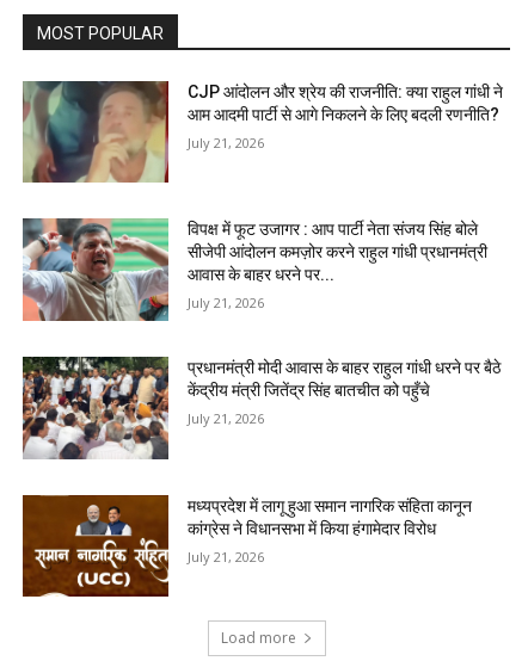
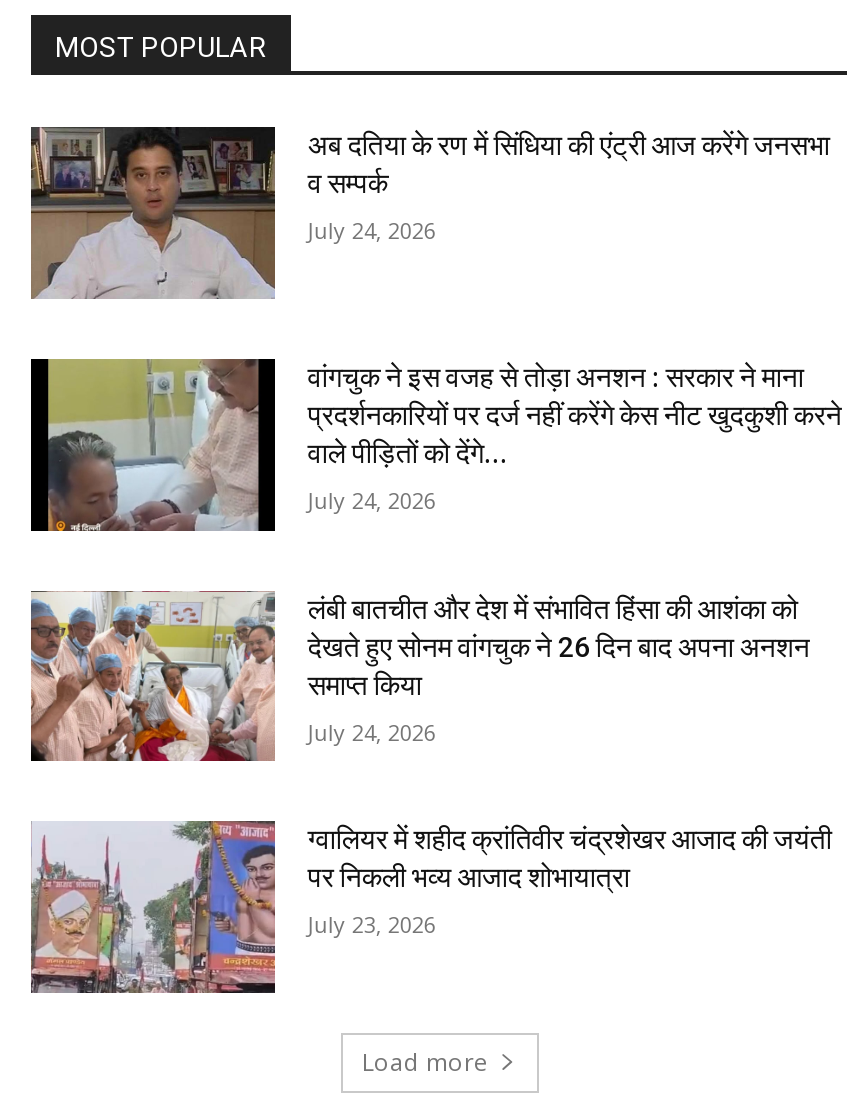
[23,81,503,183] [image] | CJP आंदोलन और श्रेय की राजनीति: क्या राहुल गांधी ने | आम आदमी पार्टी से आगे निकलने के लिए बदली रणनीति? -> [29,126,830,300] [image] | अब दतिया के रण में सिंधिया की एंट्री आज करेंगे जनसभा | व सम्पर्क
[188,133,264,151] July 21, 2026 -> [308,215,436,245] July 24, 2026
[22,217,488,322] [image] | विपक्ष में फूट उजागर : आप पार्टी नेता संजय सिंह बोले | सीजेपी आंदोलन कमज़ोर करने राहुल गांधी प्रधानमंत्री | आवास के बाहर धरने पर... -> [29,356,842,534] [image] | वांगचुक ने इस वजह से तोड़ा अनशन : सरकार ने माना | प्रदर्शनकारियों पर दर्ज नहीं करेंगे केस नीट खुदकुशी करने | वाले पीड़ितों को देंगे...
[188,294,264,312] July 21, 2026 -> [308,485,436,515] July 24, 2026
[22,356,501,461] [image] | प्रधानमंत्री मोदी आवास के बाहर राहुल गांधी धरने पर बैठे | केंद्रीय मंत्री जितेंद्र सिंह बातचीत को पहुँचे -> [29,590,810,764] [image] | लंबी बातचीत और देश में संभावित हिंसा की आशंका को | देखते हुए सोनम वांगचुक ने 26 दिन बाद अपना अनशन | समाप्त किया
[188,409,264,427] July 21, 2026 -> [308,716,436,746] July 24, 2026
[22,494,472,598] [image] | मध्यप्रदेश में लागू हुआ समान नागरिक संहिता कानून | कांग्रेस ने विधानसभा में किया हंगामेदार विरोध -> [29,820,832,996] [image] | ग्वालियर में शहीद क्रांतिवीर चंद्रशेखर आजाद की जयंती | पर निकली भव्य आजाद शोभायात्रा
[188,547,264,565] July 21, 2026 -> [308,910,436,940] July 23, 2026

